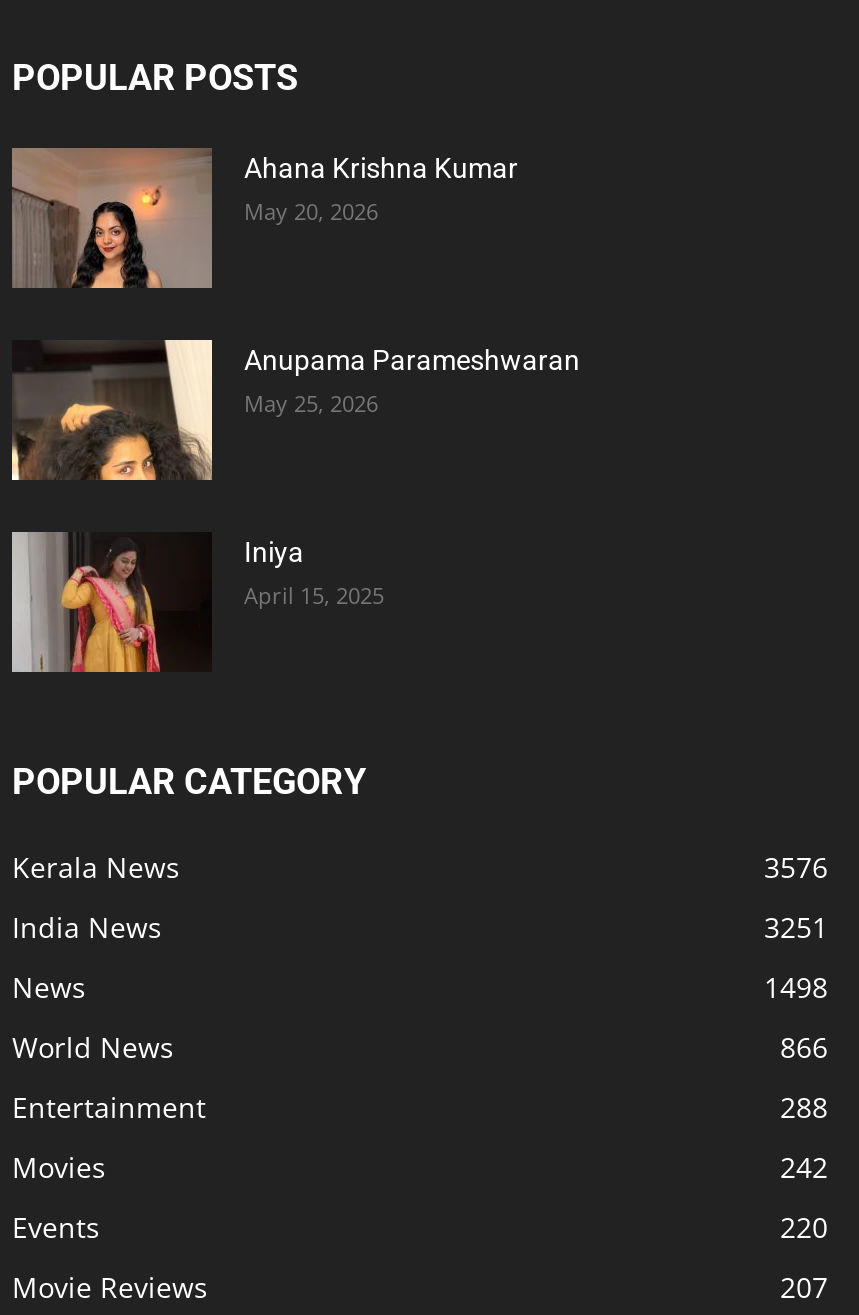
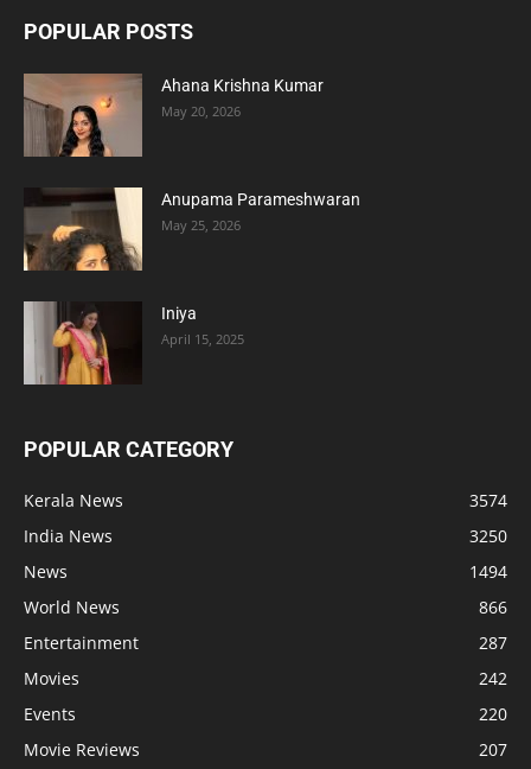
[764,847,828,885] 3576 -> [469,489,507,511] 3574
[764,907,828,945] 3251 -> [469,524,507,547] 3250
[764,967,828,1005] 1498 -> [469,560,507,582] 1494
[780,1087,828,1125] 288 -> [479,631,507,654] 287

